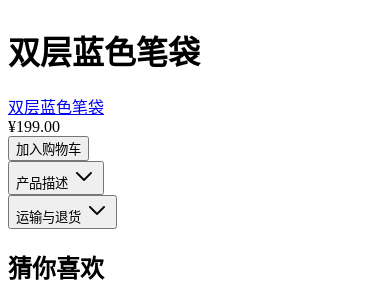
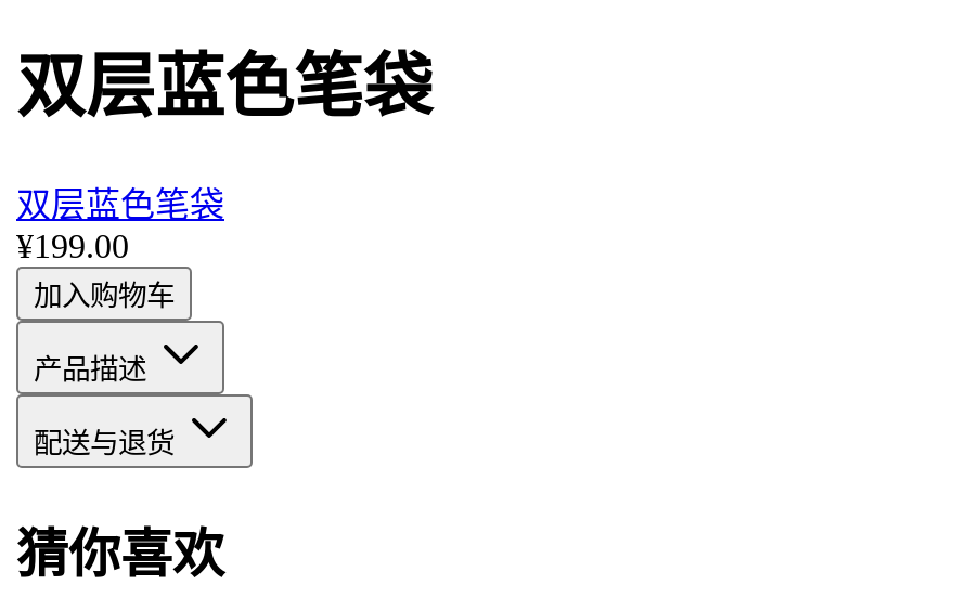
[16,210,85,225] 运输与退货 -> [34,427,183,459] 配送与退货

